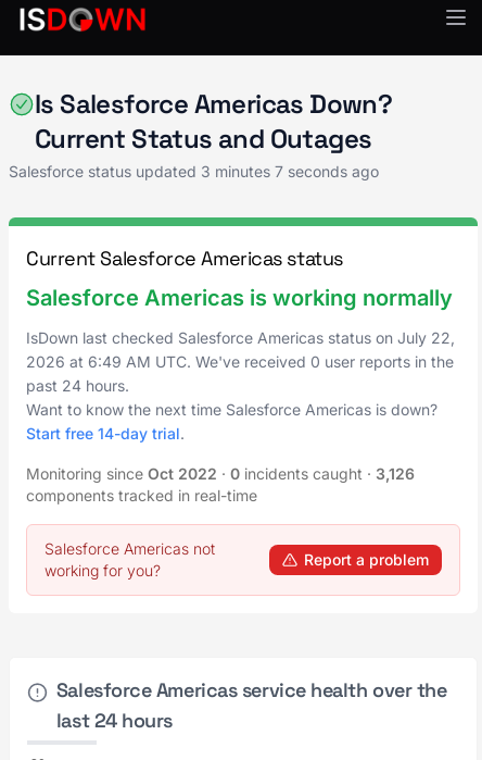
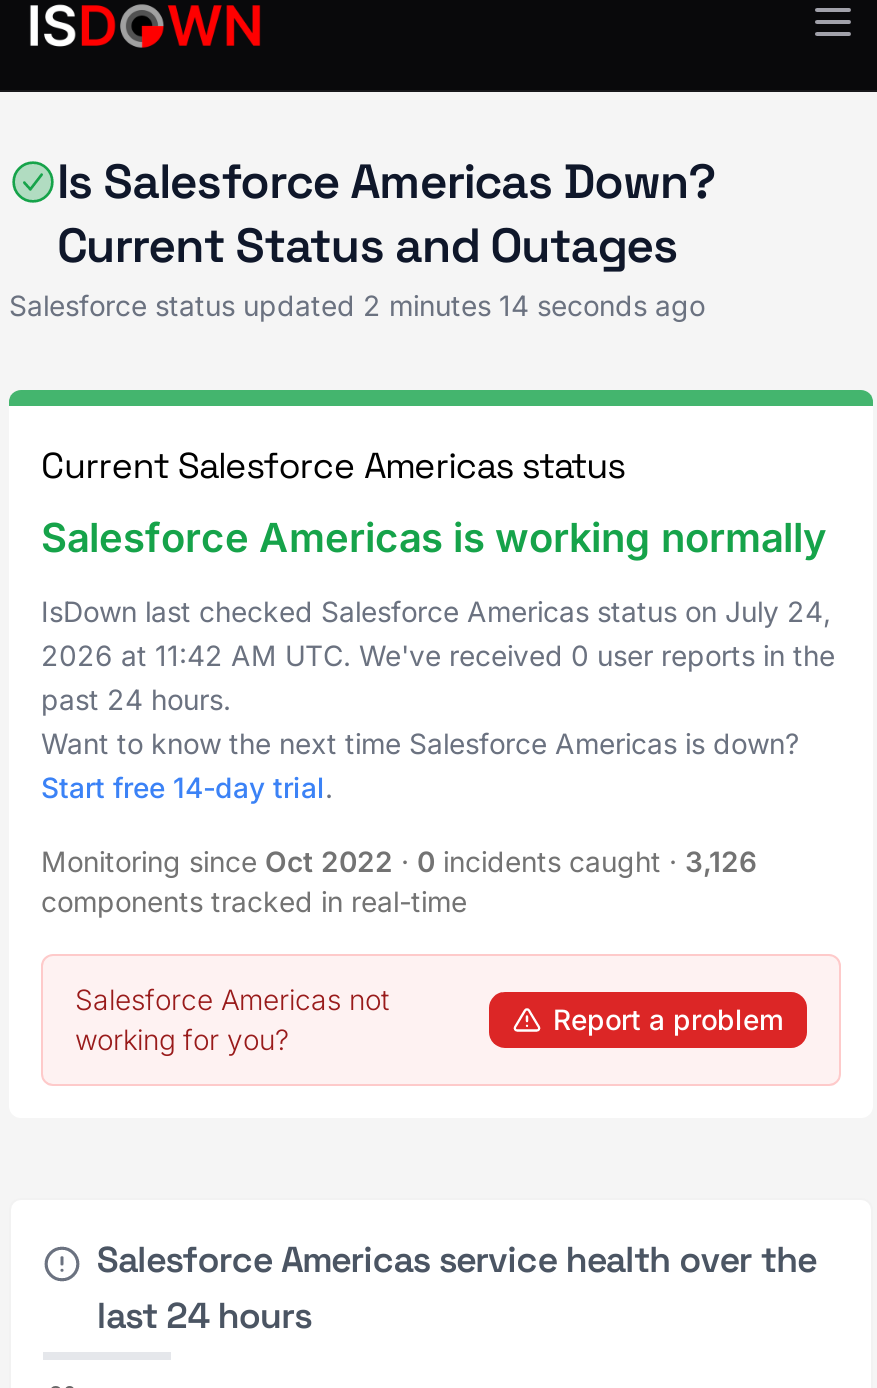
[9,162,379,180] Salesforce status updated 3 minutes 7 seconds ago -> [9,288,705,322] Salesforce status updated 2 minutes 14 seconds ago
[26,328,455,347] IsDown last checked Salesforce Americas status on July 22, -> [41,594,831,628] IsDown last checked Salesforce Americas status on July 24,
[26,352,454,371] 2026 at 6:49 AM UTC. We've received 0 user reports in the -> [41,638,835,672] 2026 at 11:42 AM UTC. We've received 0 user reports in the

